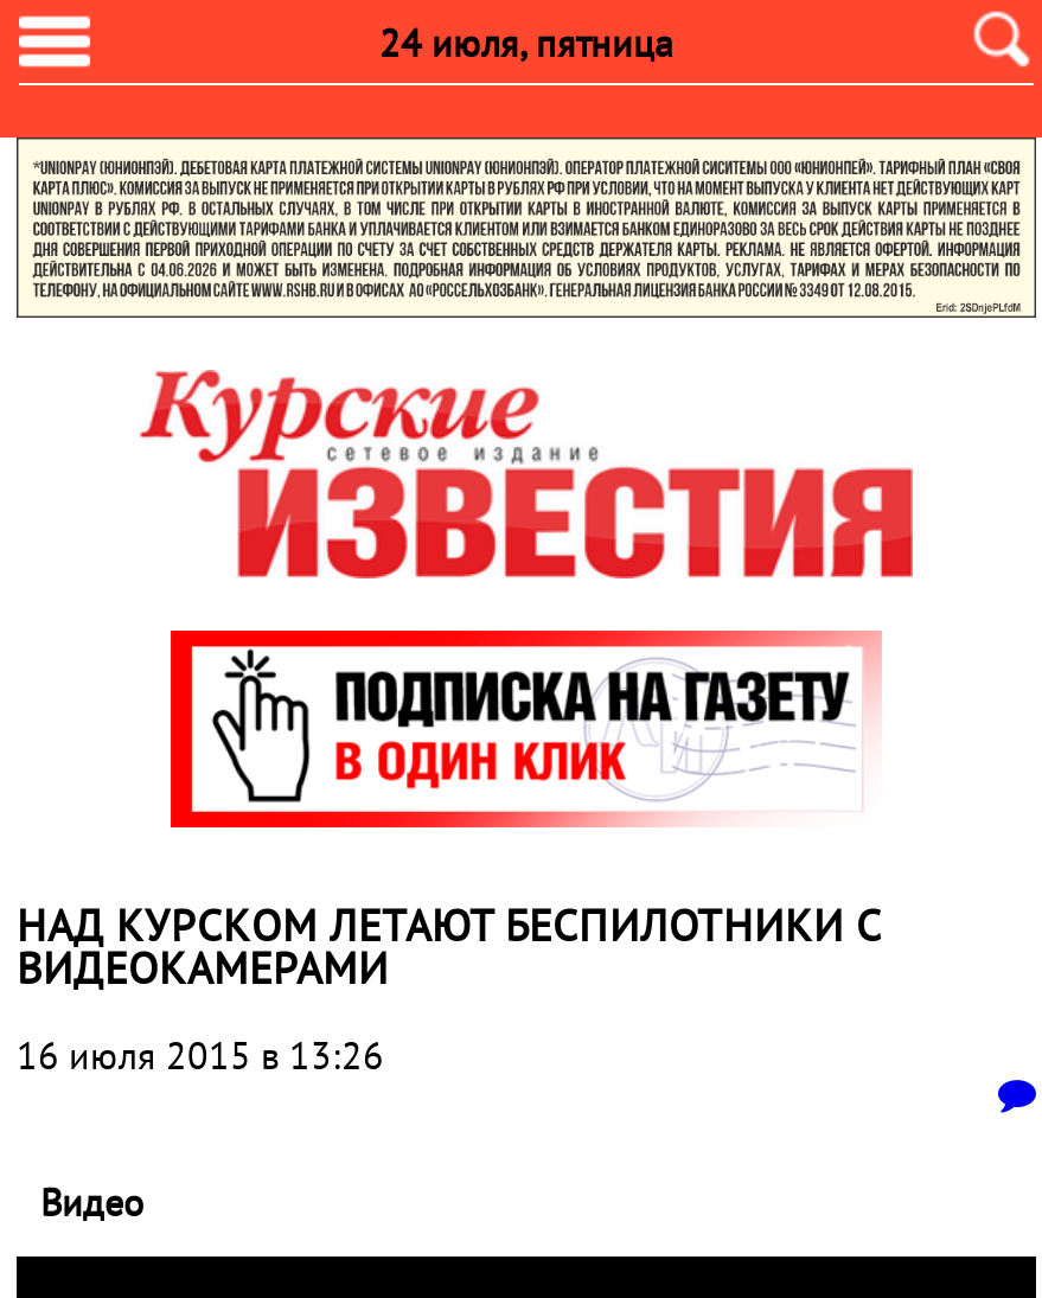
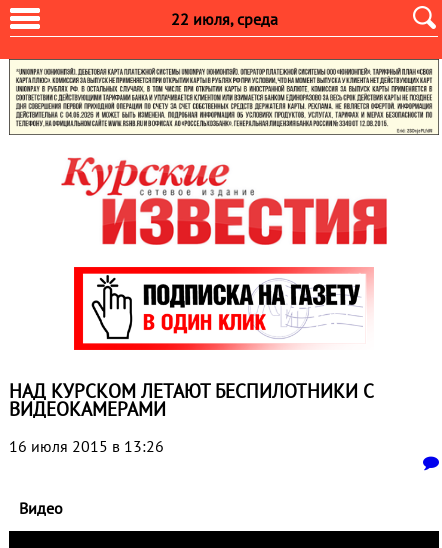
[379,19,673,66] 24 июля, пятница -> [170,9,277,29] 22 июля, среда

